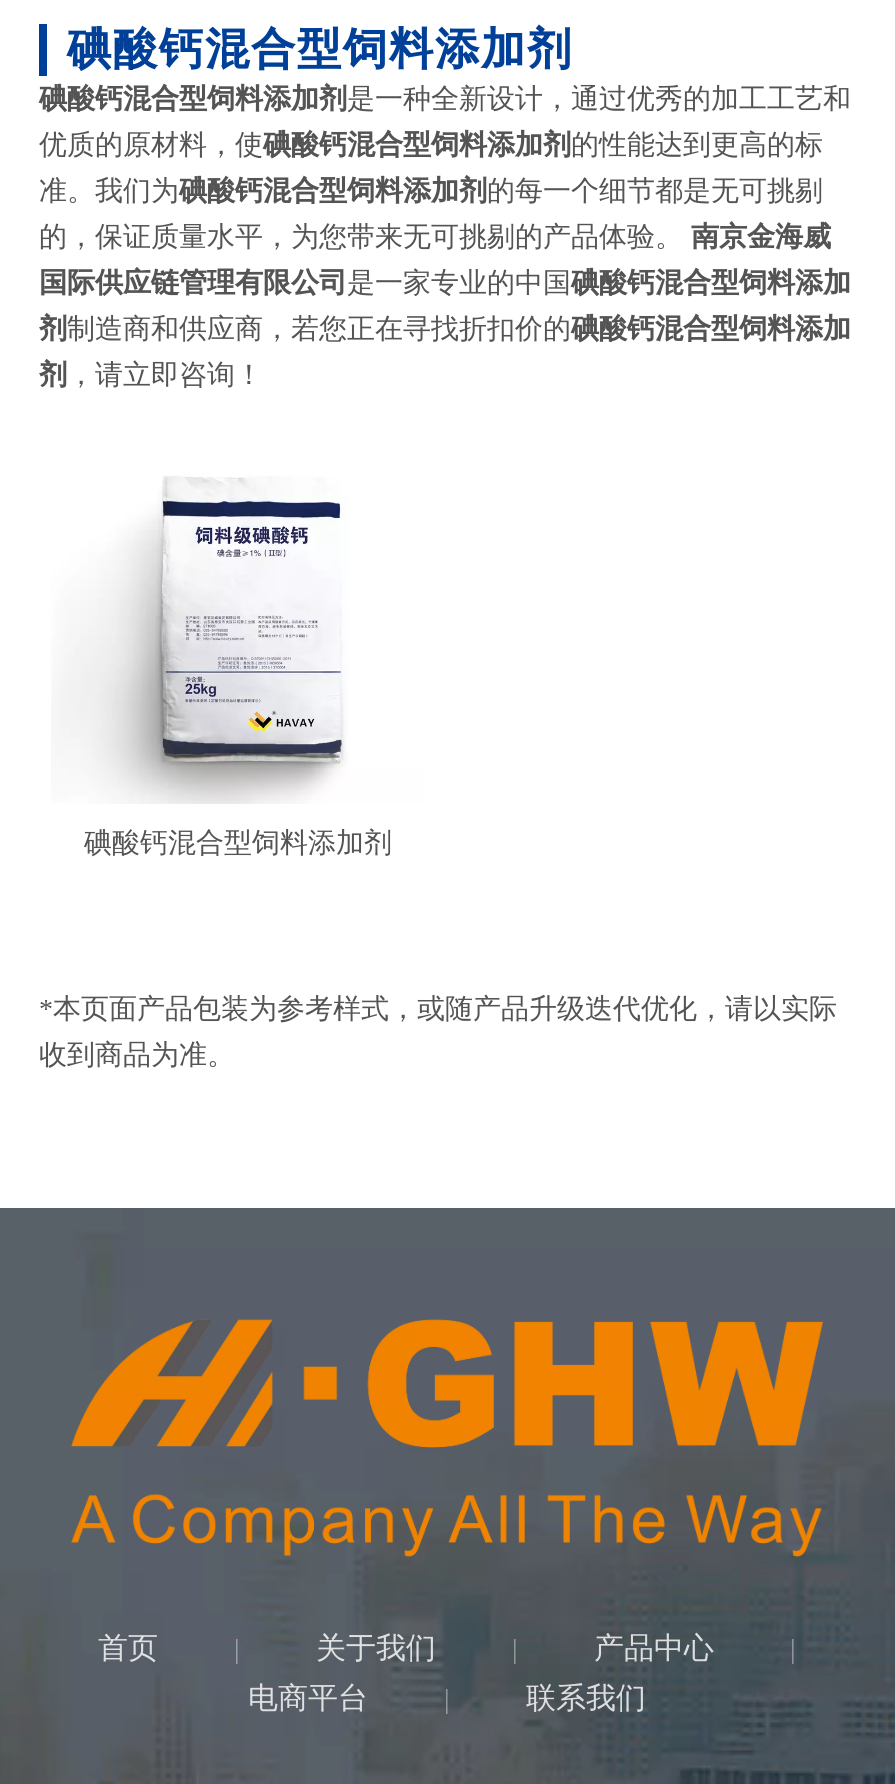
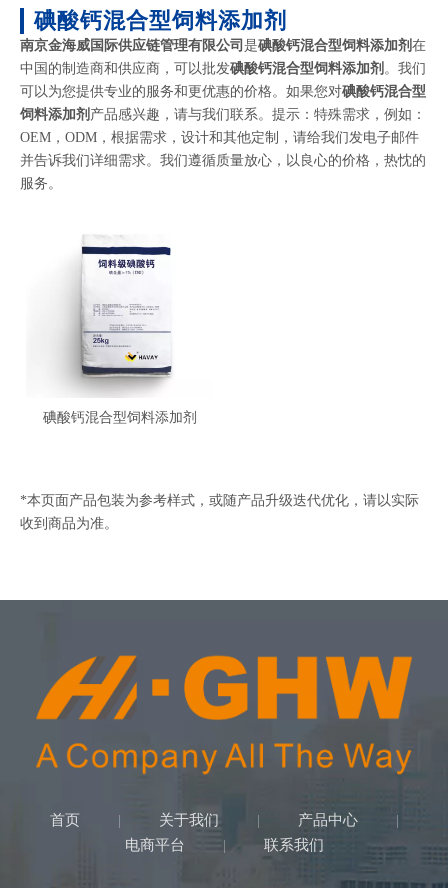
[39,84,851,114] 碘酸钙混合型饲料添加剂是一种全新设计，通过优秀的加工工艺和 -> [20,38,426,53] 南京金海威国际供应链管理有限公司是碘酸钙混合型饲料添加剂在
[39,130,823,160] 优质的原材料，使碘酸钙混合型饲料添加剂的性能达到更高的标 -> [20,61,426,76] 中国的制造商和供应商，可以批发碘酸钙混合型饲料添加剂。我们
[39,176,823,206] 准。我们为碘酸钙混合型饲料添加剂的每一个细节都是无可挑剔 -> [20,84,426,99] 可以为您提供专业的服务和更优惠的价格。如果您对碘酸钙混合型
[39,222,831,252] 的，保证质量水平，为您带来无可挑剔的产品体验。南京金海威 -> [20,107,426,122] 饲料添加剂产品感兴趣，请与我们联系。提示：特殊需求，例如：
[39,268,851,298] 国际供应链管理有限公司是一家专业的中国碘酸钙混合型饲料添加 -> [20,130,419,145] OEM，ODM，根据需求，设计和其他定制，请给我们发电子邮件
[39,314,851,344] 剂制造商和供应商，若您正在寻找折扣价的碘酸钙混合型饲料添加 -> [20,153,426,168] 并告诉我们详细需求。我们遵循质量放心，以良心的价格，热忱的
[39,360,263,390] 剂，请立即咨询！ -> [20,176,62,191] 服务。

